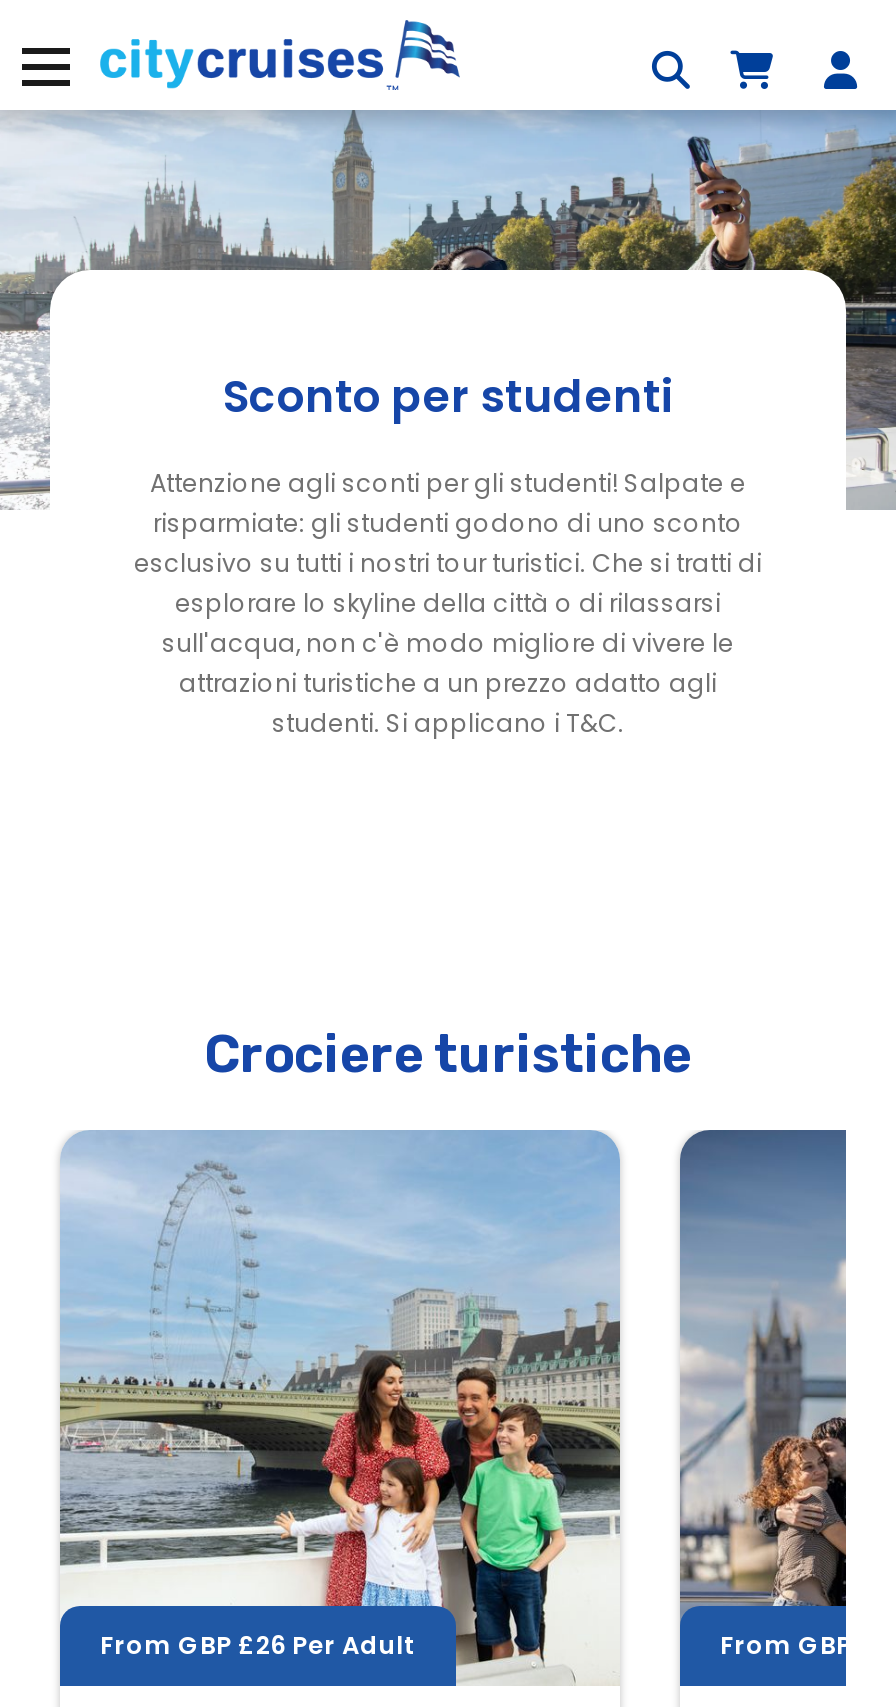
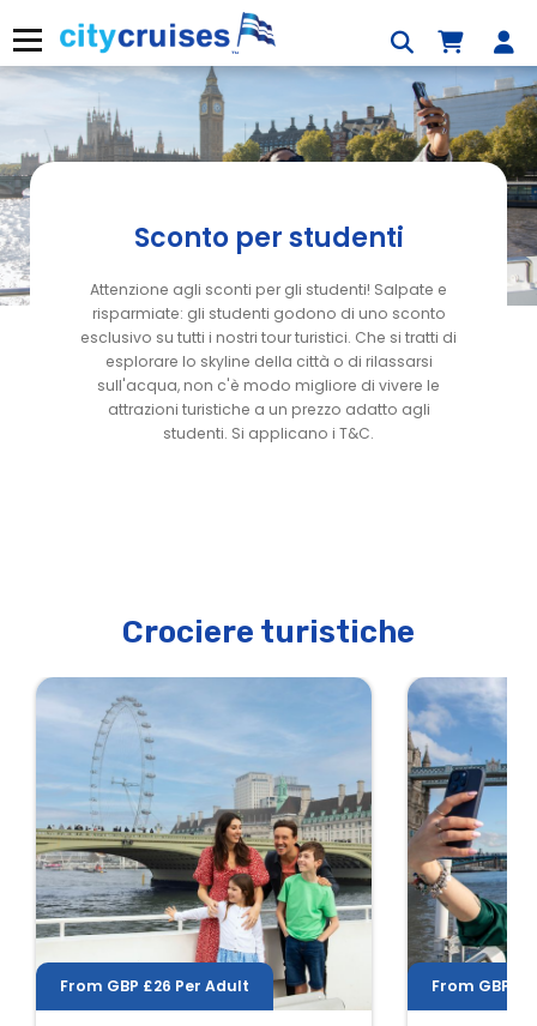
[680,1128,848,1618] [image] -> [406,677,508,971] [image]

